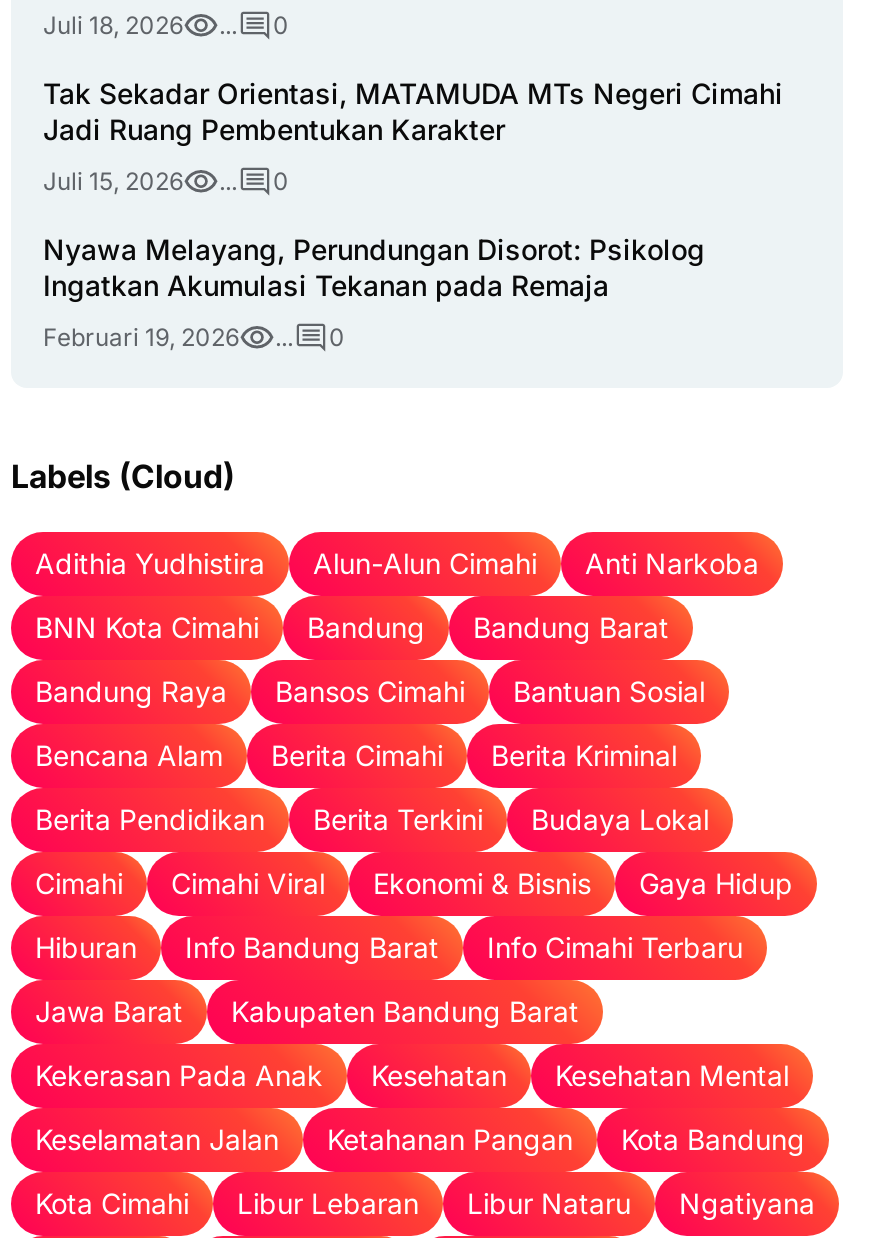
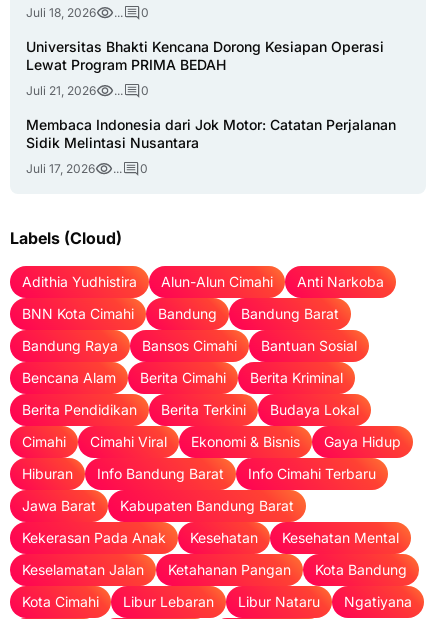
[43,76,783,146] Tak Sekadar Orientasi, MATAMUDA MTs Negeri Cimahi | Jadi Ruang Pembentukan Karakter -> [26,38,384,73] Universitas Bhakti Kencana Dorong Kesiapan Operasi | Lewat Program PRIMA BEDAH
[43,166,183,196] Juli 15, 2026 -> [26,83,96,98] Juli 21, 2026
[43,232,705,302] Nyawa Melayang, Perundungan Disorot: Psikolog | Ingatkan Akumulasi Tekanan pada Remaja -> [26,116,396,151] Membaca Indonesia dari Jok Motor: Catatan Perjalanan | Sidik Melintasi Nusantara
[43,322,239,352] Februari 19, 2026 -> [26,161,95,176] Juli 17, 2026

